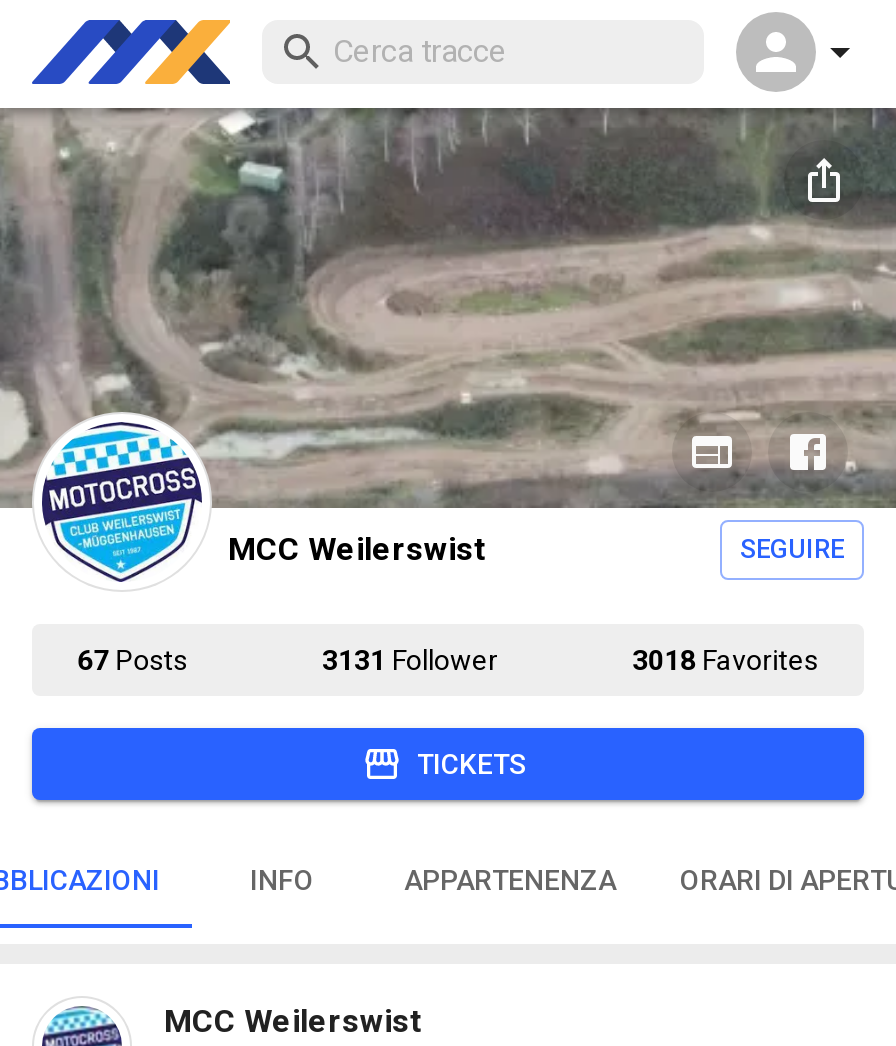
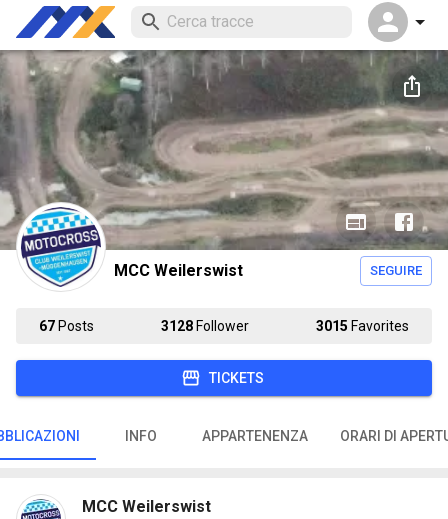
[322,644,498,676] 3131 Follower -> [161,318,249,334] 3128 Follower
[632,644,818,676] 3018 Favorites -> [316,318,409,334] 3015 Favorites

